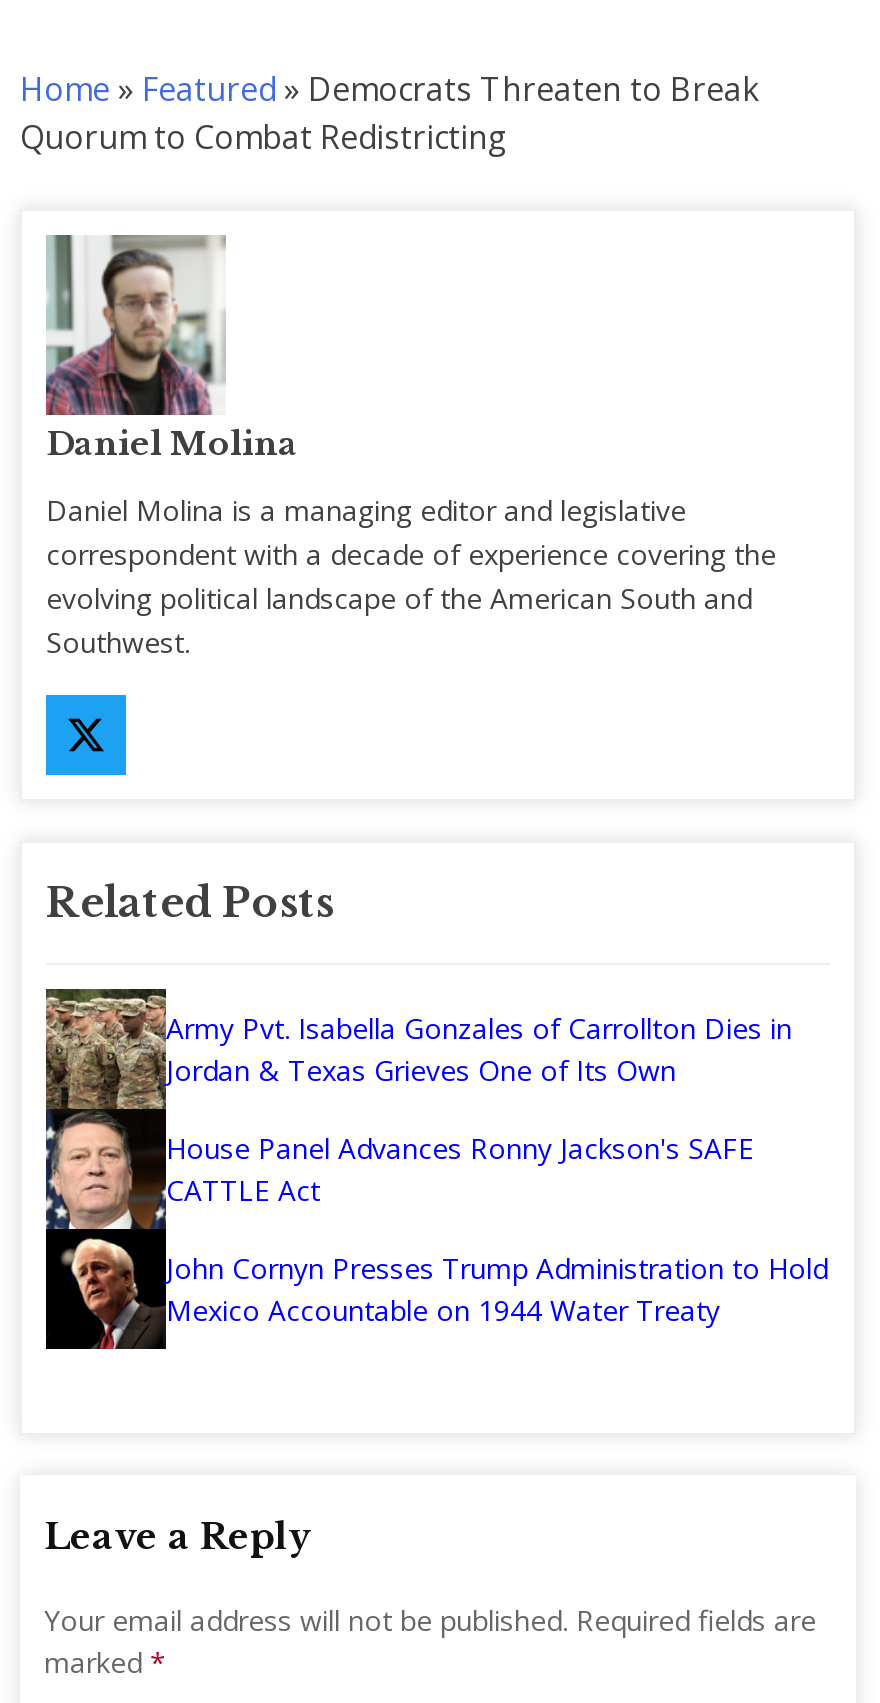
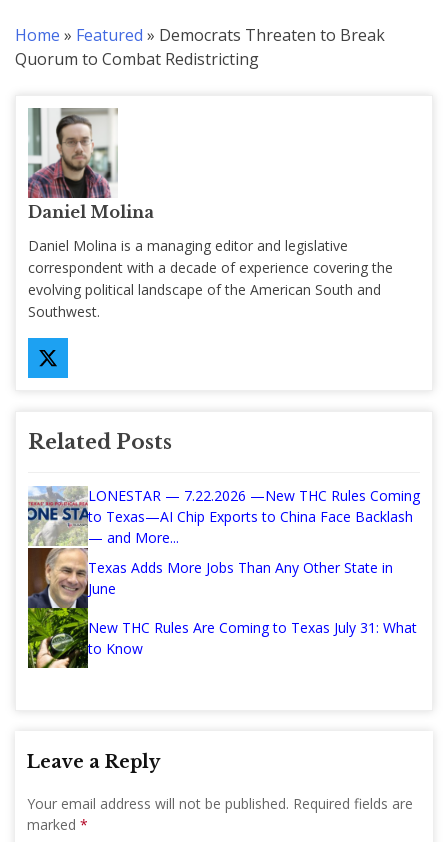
[44,987,792,1351] [image] | Army Pvt. Isabella Gonzales of Carrollton Dies in | Jordan & Texas Grieves One of Its Own -> [27,486,420,669] [image] | LONESTAR — 7.22.2026 —New THC Rules Coming | to Texas—AI Chip Exports to China Face Backlash | — and More...
[166,1129,754,1209] House Panel Advances Ronny Jackson's SAFE | CATTLE Act -> [88,558,393,598] Texas Adds More Jobs Than Any Other State in | June
[166,1249,828,1329] John Cornyn Presses Trump Administration to Hold | Mexico Accountable on 1944 Water Treaty -> [88,618,417,658] New THC Rules Are Coming to Texas July 31: What | to Know

